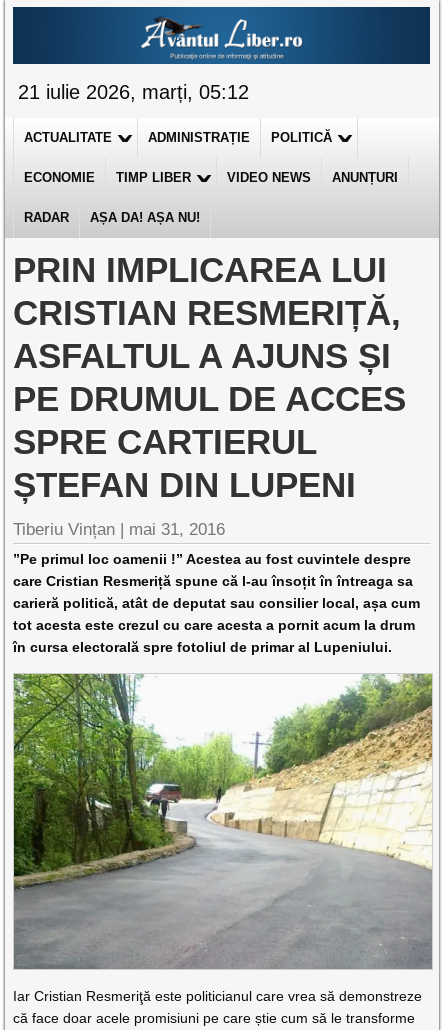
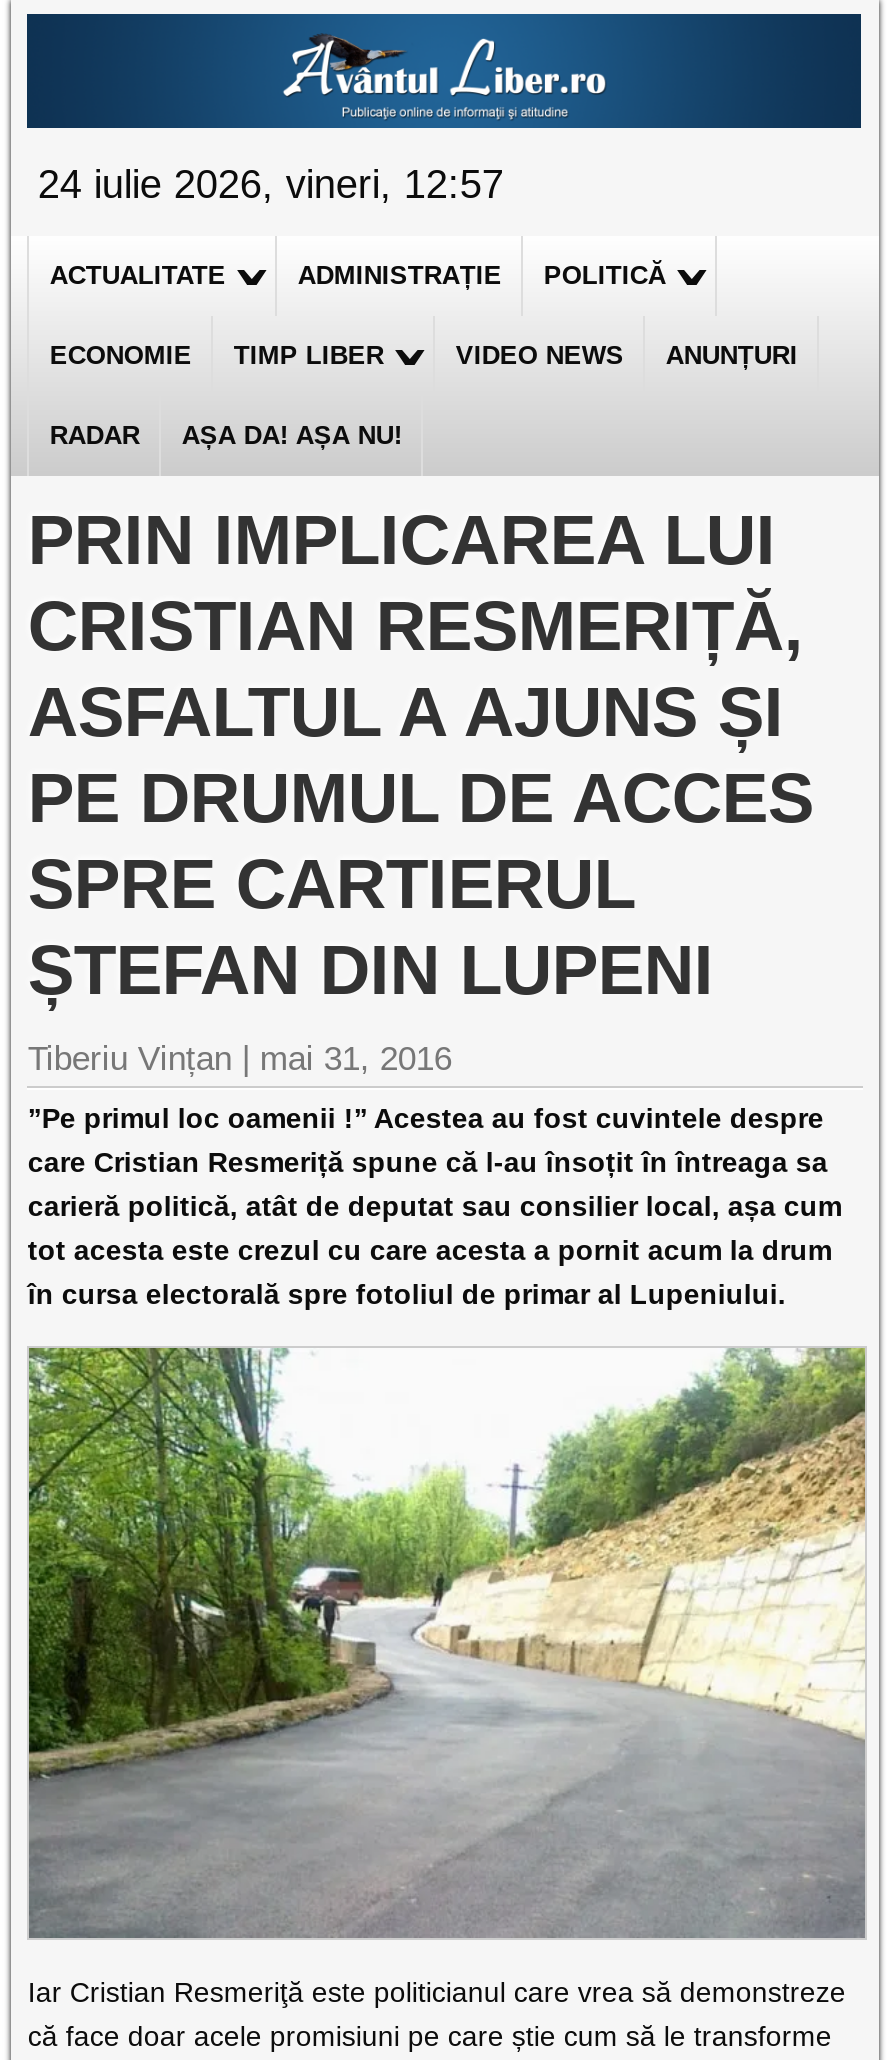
[18,81,249,103] 21 iulie 2026, marți, 05:12 -> [38,162,504,206] 24 iulie 2026, vineri, 12:57

